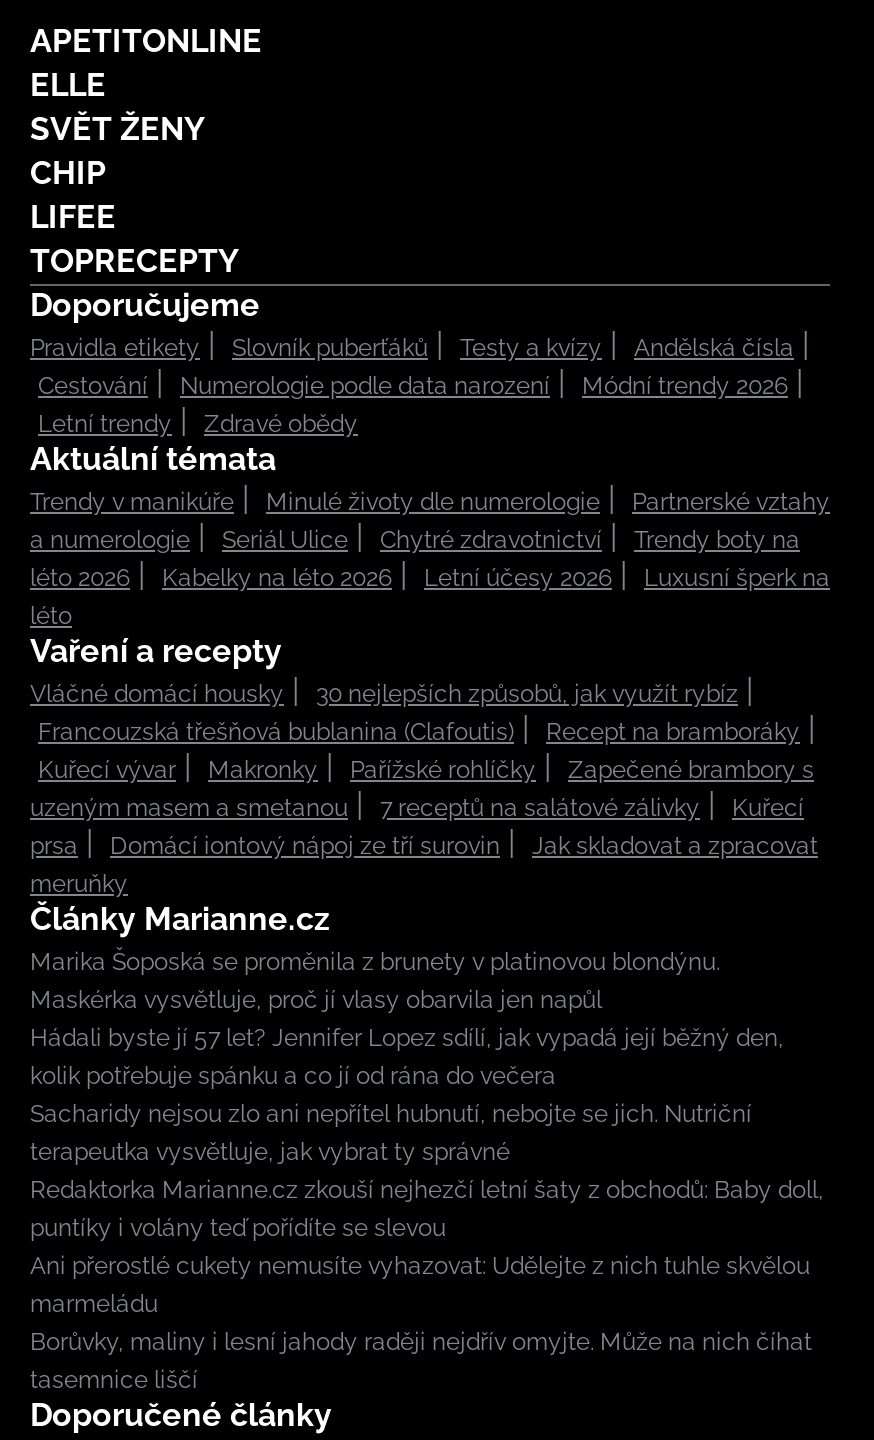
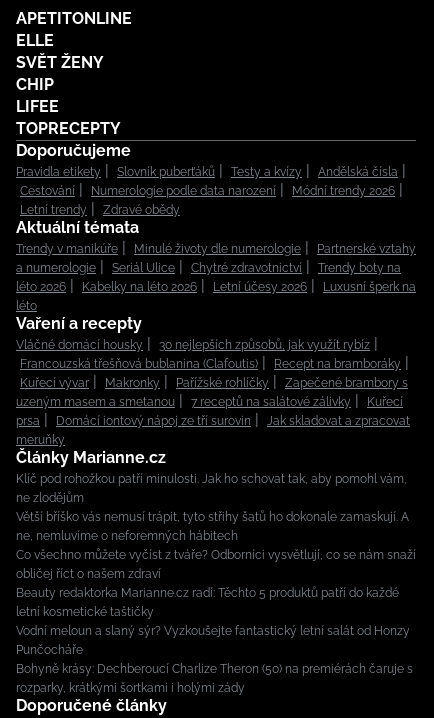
[30,947,824,1393] Marika Šoposká se proměnila z brunety v platinovou blondýnu. | Maskérka vysvětluje, proč jí vlasy obarvila jen napůl | Hádali byste jí 57 let? Jennifer Lopez sdílí, jak vypadá její běžný den, | kolik potřebuje spánku a co jí od rána do večera | Sacharidy nejsou zlo ani nepřítel hubnutí, nebojte se jich. Nutriční | terapeutka vysvětluje, jak vybrat ty správné | Redaktorka Marianne.cz zkouší nejhezčí letní šaty z obchodů: Baby doll, | puntíky i volány teď pořídíte se slevou | Ani přerostlé cukety nemusíte vyhazovat: Udělejte z nich tuhle skvělou | marmeládu | Borůvky, maliny i lesní jahody raději nejdřív omyjte. Může na nich číhat | tasemnice liščí -> [16,472,416,695] Klíč pod rohožkou patří minulosti. Jak ho schovat tak, aby pomohl vám, | ne zlodějům | Větší bříško vás nemusí trápit, tyto střihy šatů ho dokonale zamaskují. A | ne, nemluvíme o neforemných hábitech | Co všechno můžete vyčíst z tváře? Odborníci vysvětlují, co se nám snaží | obličej říct o našem zdraví | Beauty redaktorka Marianne.cz radí: Těchto 5 produktů patří do každé | letní kosmetické taštičky | Vodní meloun a slaný sýr? Vyzkoušejte fantastický letní salát od Honzy | Punčocháře | Bohyně krásy: Dechberoucí Charlize Theron (50) na premiérách čaruje s | rozparky, krátkými šortkami i holými zády

